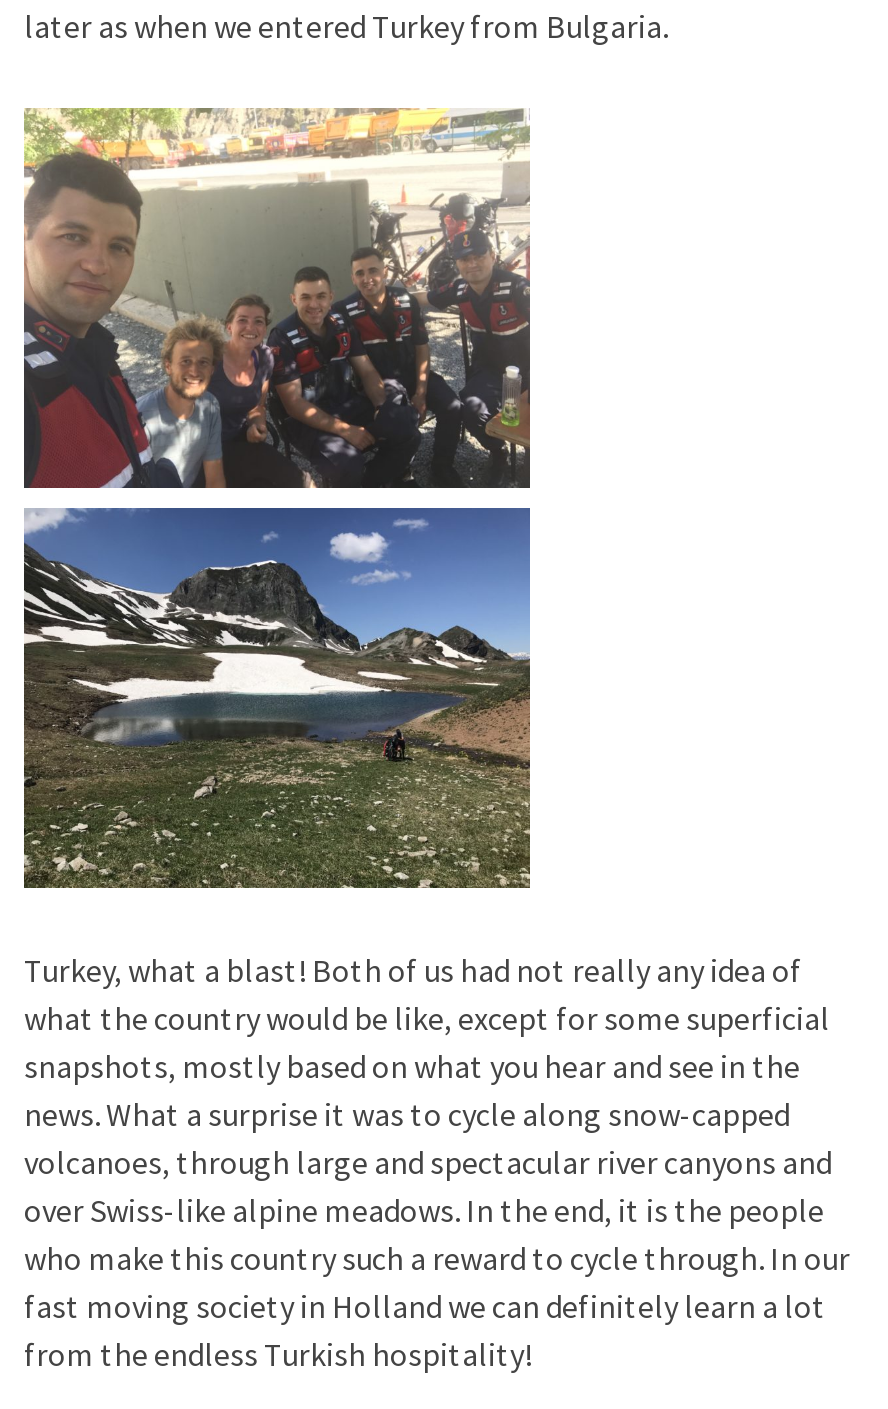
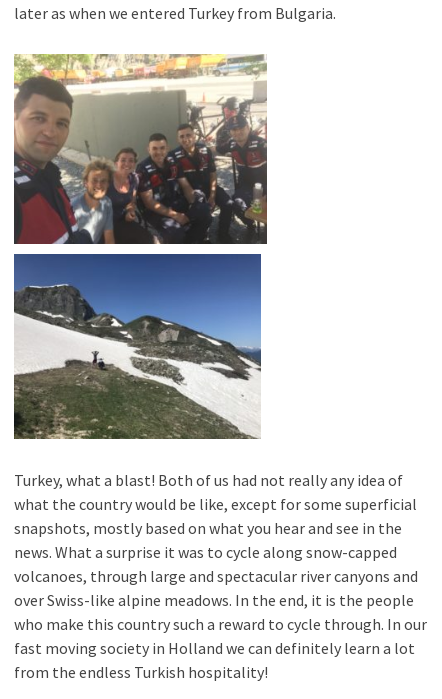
[22,506,532,890] [image] -> [13,254,267,439] [image]

